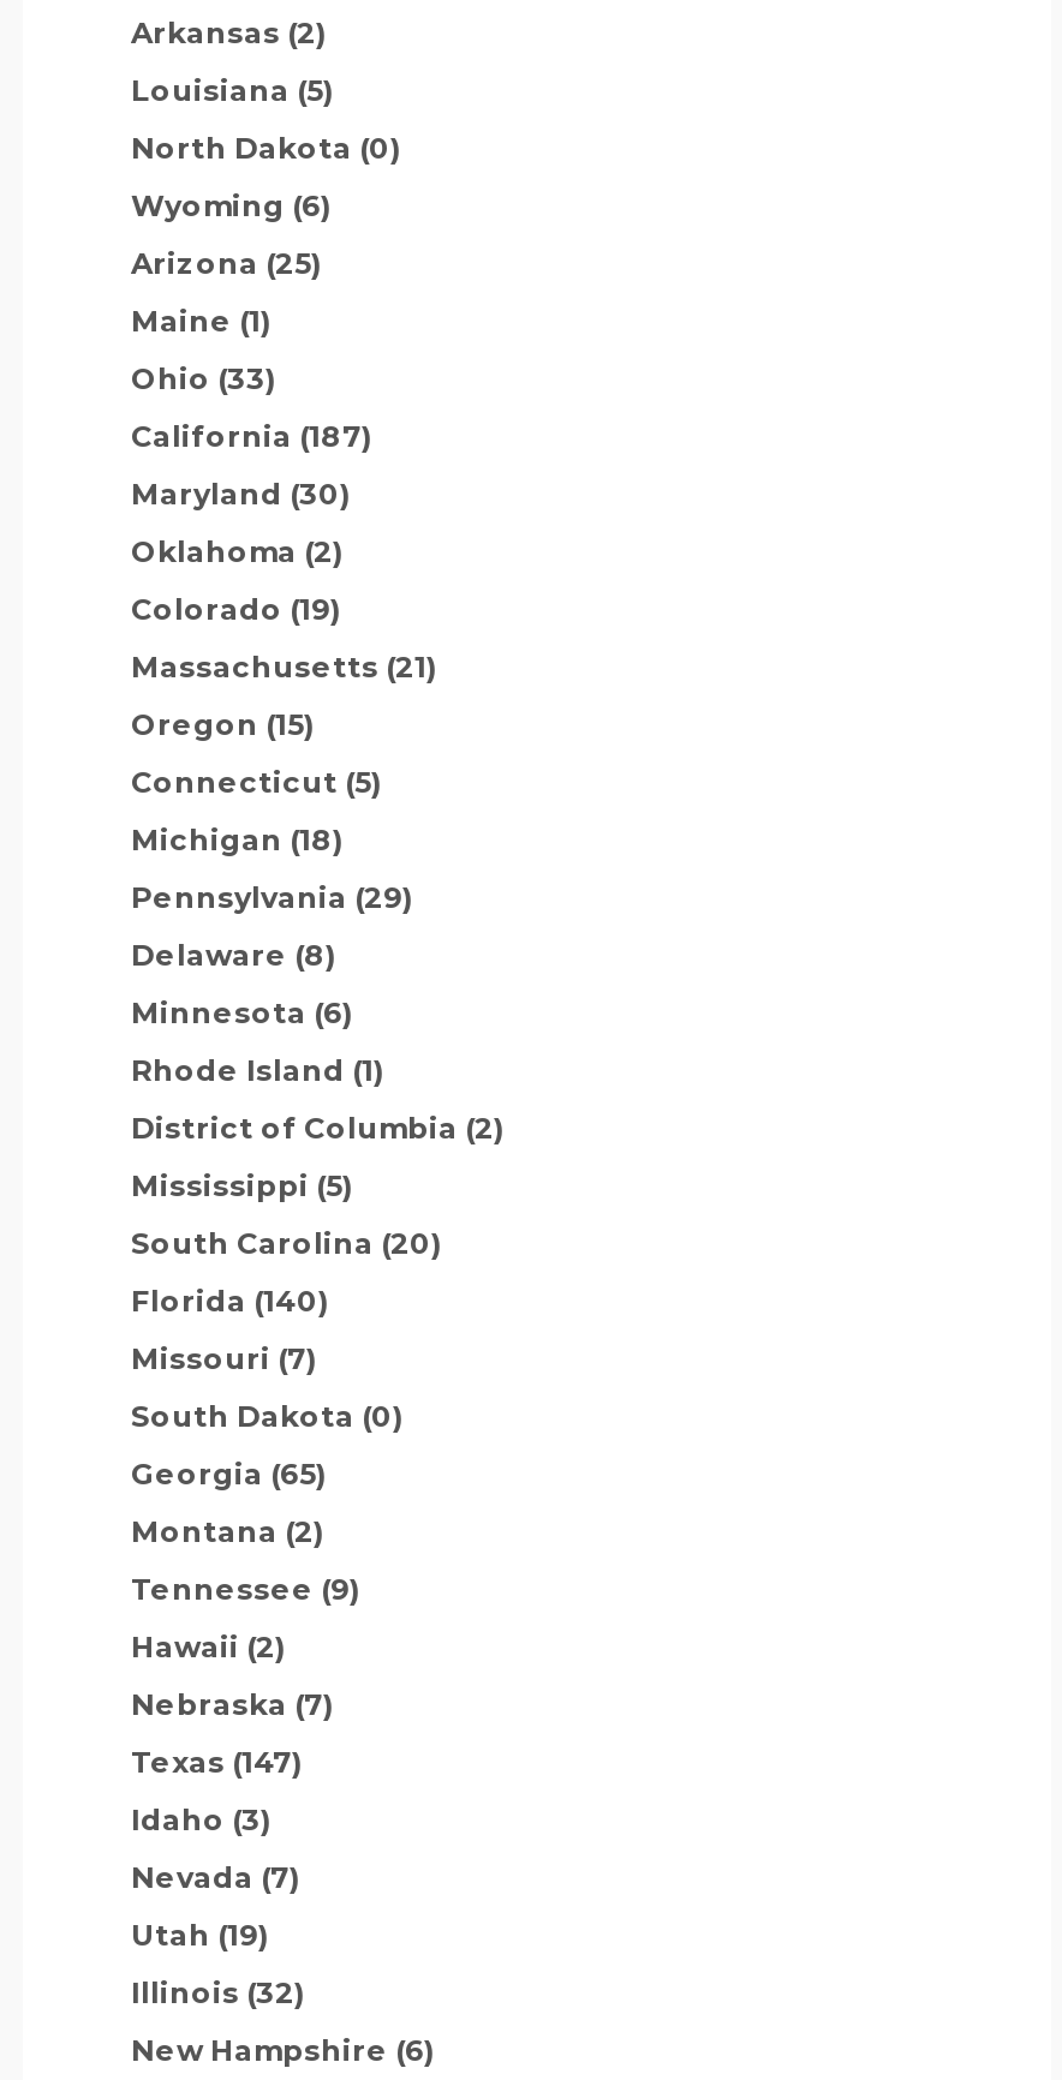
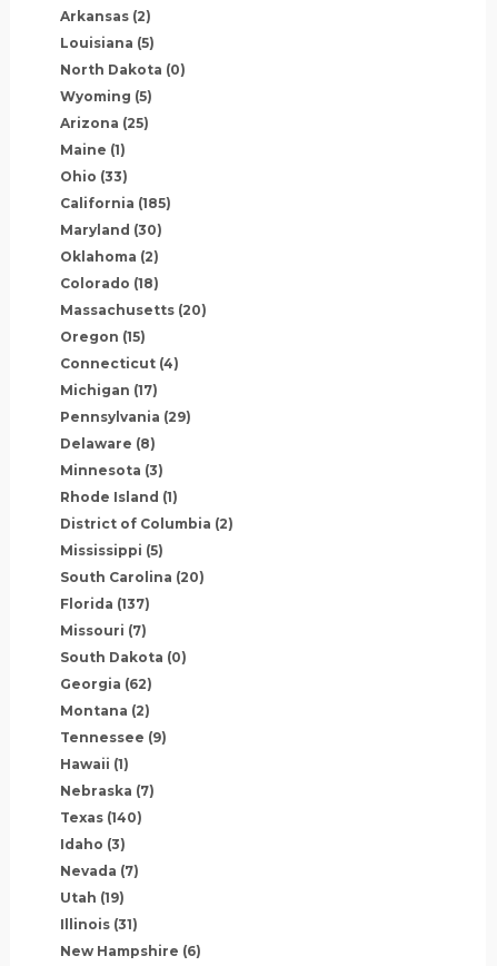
[131,187,333,223] Wyoming (6) -> [60,88,152,104] Wyoming (5)
[131,417,374,453] California (187) -> [60,194,171,211] California (185)
[131,590,342,626] Colorado (19) -> [60,275,159,291] Colorado (18)
[131,648,438,684] Massachusetts (21) -> [60,301,207,318] Massachusetts (20)
[131,763,383,799] Connecticut (5) -> [60,355,179,371] Connecticut (4)
[131,821,345,857] Michigan (18) -> [60,381,158,398] Michigan (17)
[131,994,354,1030] Minnesota (6) -> [60,462,163,478] Minnesota (3)
[131,1282,330,1318] Florida (140) -> [60,595,150,612] Florida (137)
[131,1455,328,1491] Georgia (65) -> [60,675,152,692] Georgia (62)
[131,1628,287,1664] Hawaii (2) -> [60,755,129,772] Hawaii (1)
[131,1743,304,1779] Texas (147) -> [60,809,142,825] Texas (140)
[131,1974,306,2010] Illinois (32) -> [60,916,138,932] Illinois (31)

